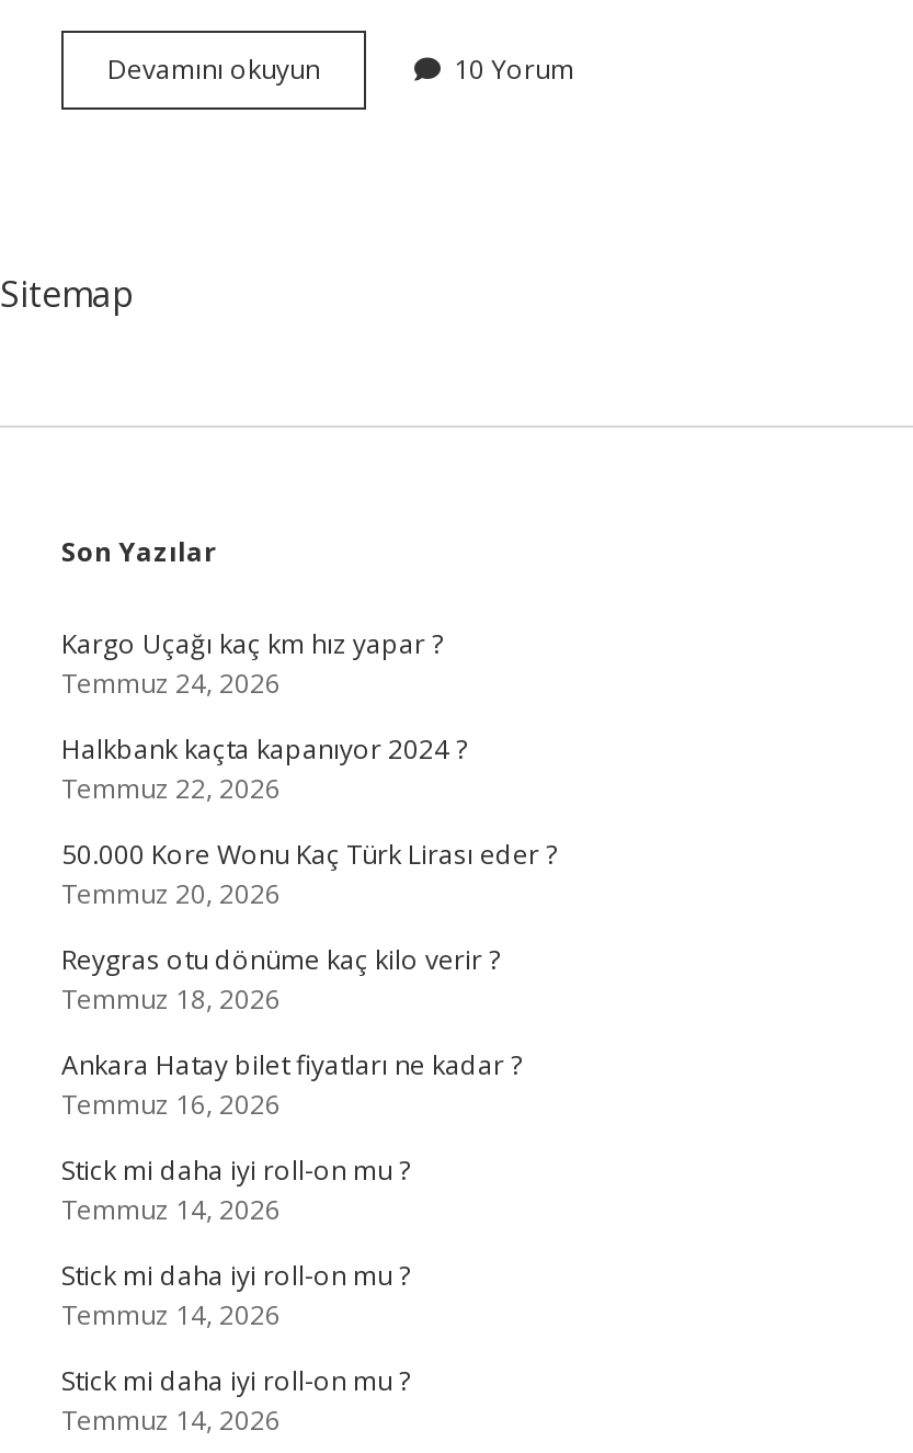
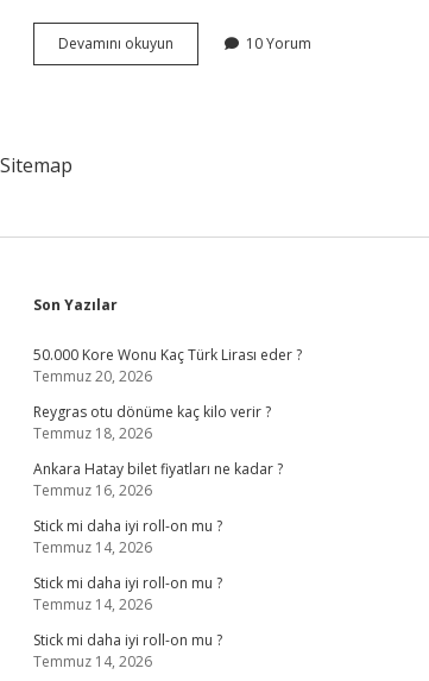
[61,625,467,807] Kargo Uçağı kaç km hız yapar ? | Temmuz 24, 2026 | Halkbank kaçta kapanıyor 2024 ? | Temmuz 22, 2026 -> none

